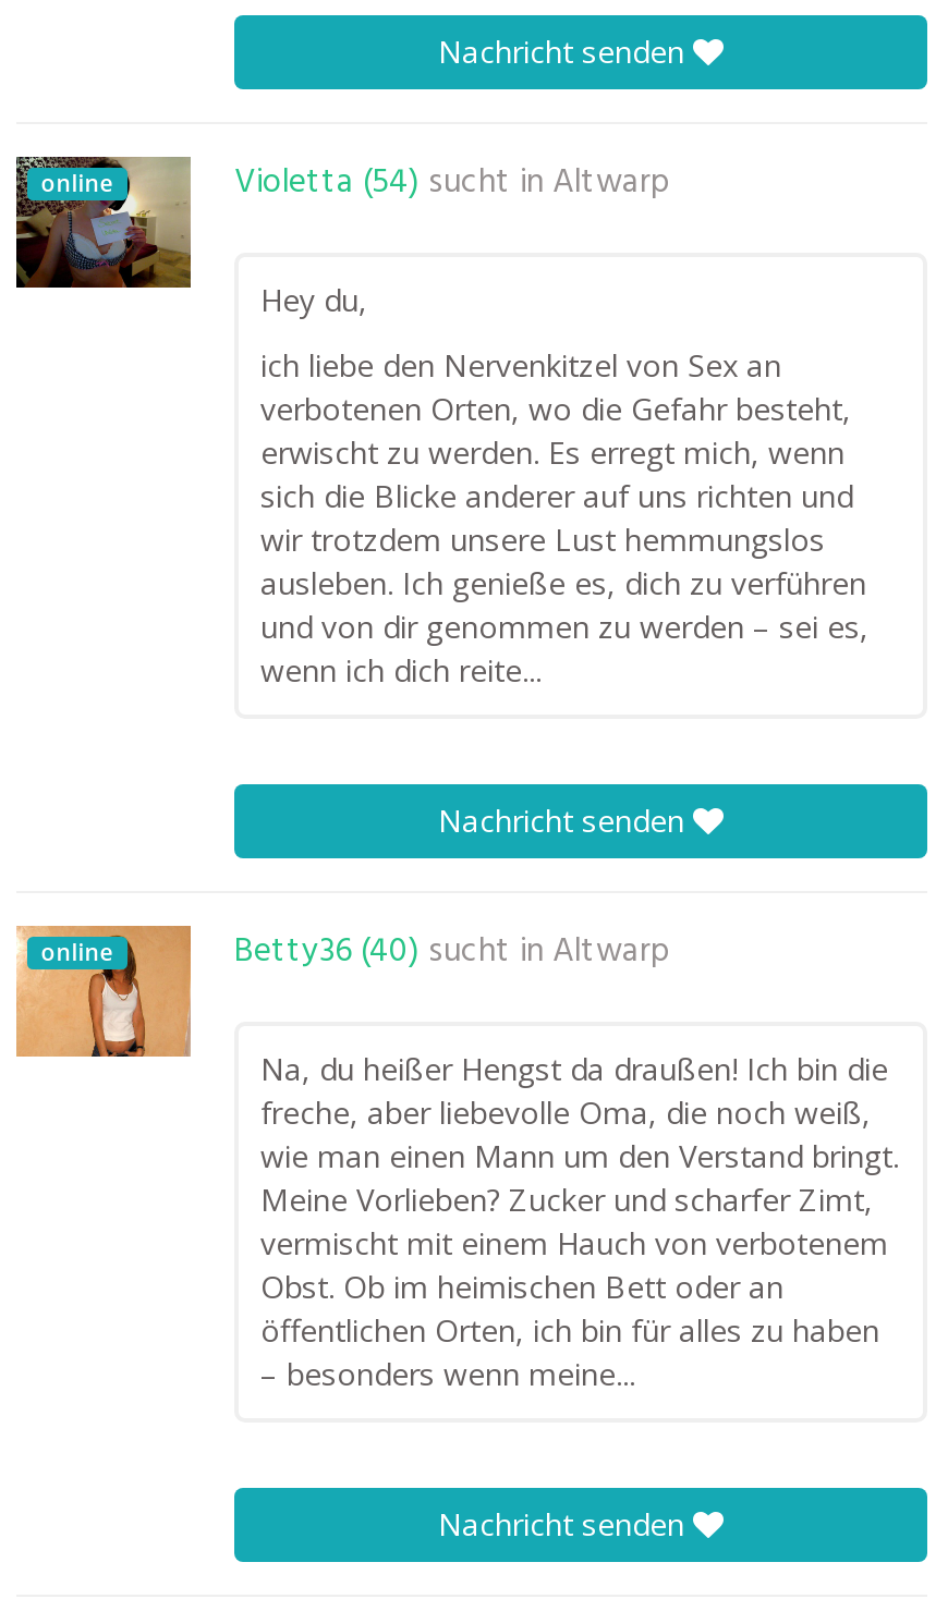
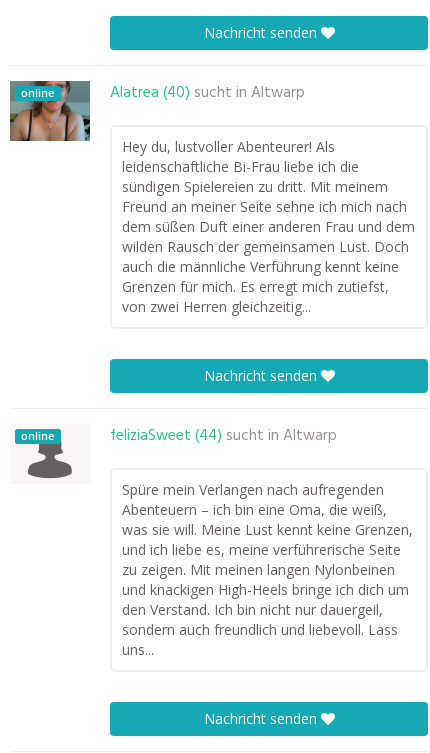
[14,155,868,689] [image] | Violetta (54) sucht in Altwarp | Hey du, | ich liebe den Nervenkitzel von Sex an | verbotenen Orten, wo die Gefahr besteht, | erwischt zu werden. Es erregt mich, wenn | sich die Blicke anderer auf uns richten und | wir trotzdem unsere Lust hemmungslos | ausleben. Ich genieße es, dich zu verführen | und von dir genommen zu werden – sei es, | wenn ich dich reite... -> [9,80,415,315] [image] | Alatrea (40) sucht in Altwarp | Hey du, lustvoller Abenteurer! Als | leidenschaftliche Bi-Frau liebe ich die | sündigen Spielereien zu dritt. Mit meinem | Freund an meiner Seite sehne ich mich nach | dem süßen Duft einer anderen Frau und dem | wilden Rausch der gemeinsamen Lust. Doch | auch die männliche Verführung kennt keine | Grenzen für mich. Es erregt mich zutiefst, | von zwei Herren gleichzeitig...
[14,924,670,1059] [image] | Betty36 (40) sucht in Altwarp -> [10,423,337,484] [image] | feliziaSweet (44) sucht in Altwarp
[260,1047,899,1393] Na, du heißer Hengst da draußen! Ich bin die | freche, aber liebevolle Oma, die noch weiß, | wie man einen Mann um den Verstand bringt. | Meine Vorlieben? Zucker und scharfer Zimt, | vermischt mit einem Hauch von verbotenem | Obst. Ob im heimischen Bett oder an | öffentlichen Orten, ich bin für alles zu haben | – besonders wenn meine... -> [122,479,413,658] Spüre mein Verlangen nach aufregenden | Abenteuern – ich bin eine Oma, die weiß, | was sie will. Meine Lust kennt keine Grenzen, | und ich liebe es, meine verführerische Seite | zu zeigen. Mit meinen langen Nylonbeinen | und knackigen High-Heels bringe ich dich um | den Verstand. Ich bin nicht nur dauergeil, | sondern auch freundlich und liebevoll. Lass | uns...

